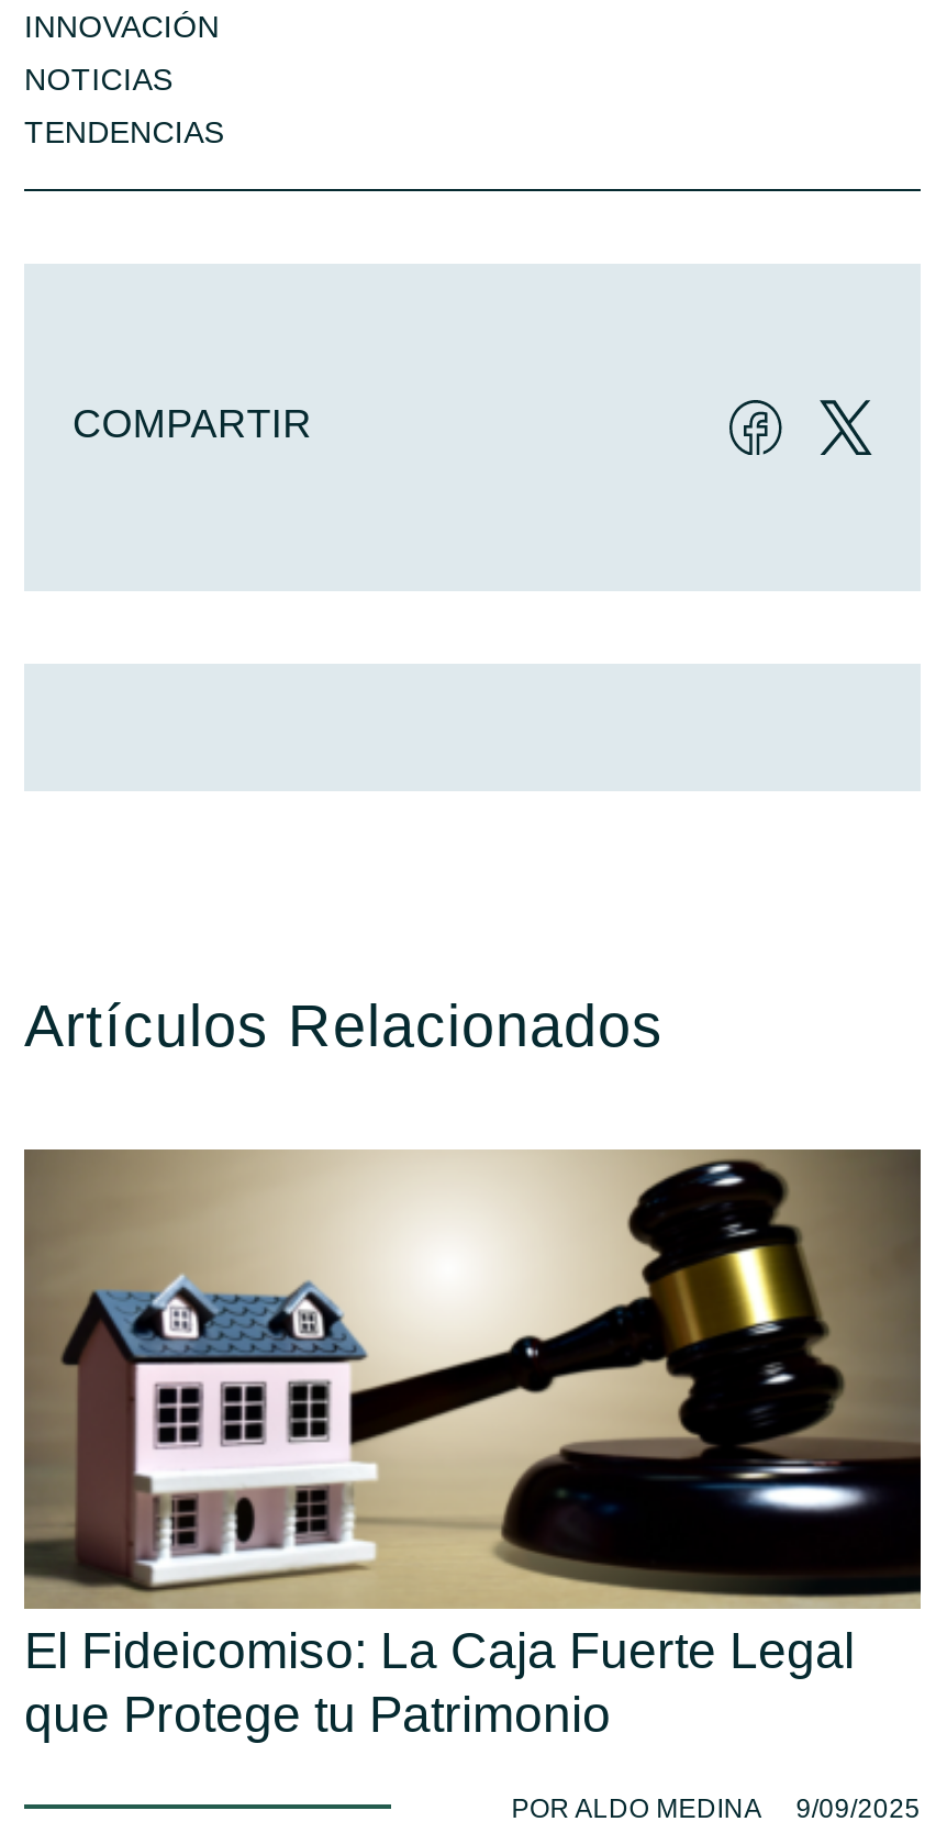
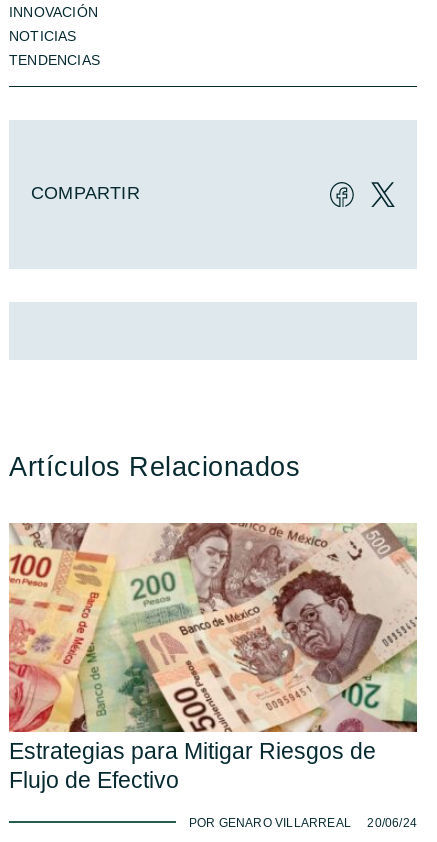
[22,1147,923,1743] [image] | El Fideicomiso: La Caja Fuerte Legal | que Protege tu Patrimonio -> [8,522,418,793] [image] | Estrategias para Mitigar Riesgos de | Flujo de Efectivo
[512,1794,921,1824] POR ALDO MEDINA | 9/09/2025 -> [189,816,417,830] POR GENARO VILLARREAL | 20/06/24

